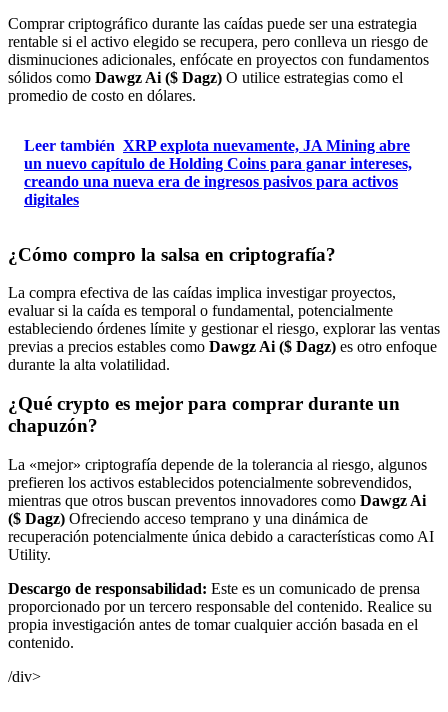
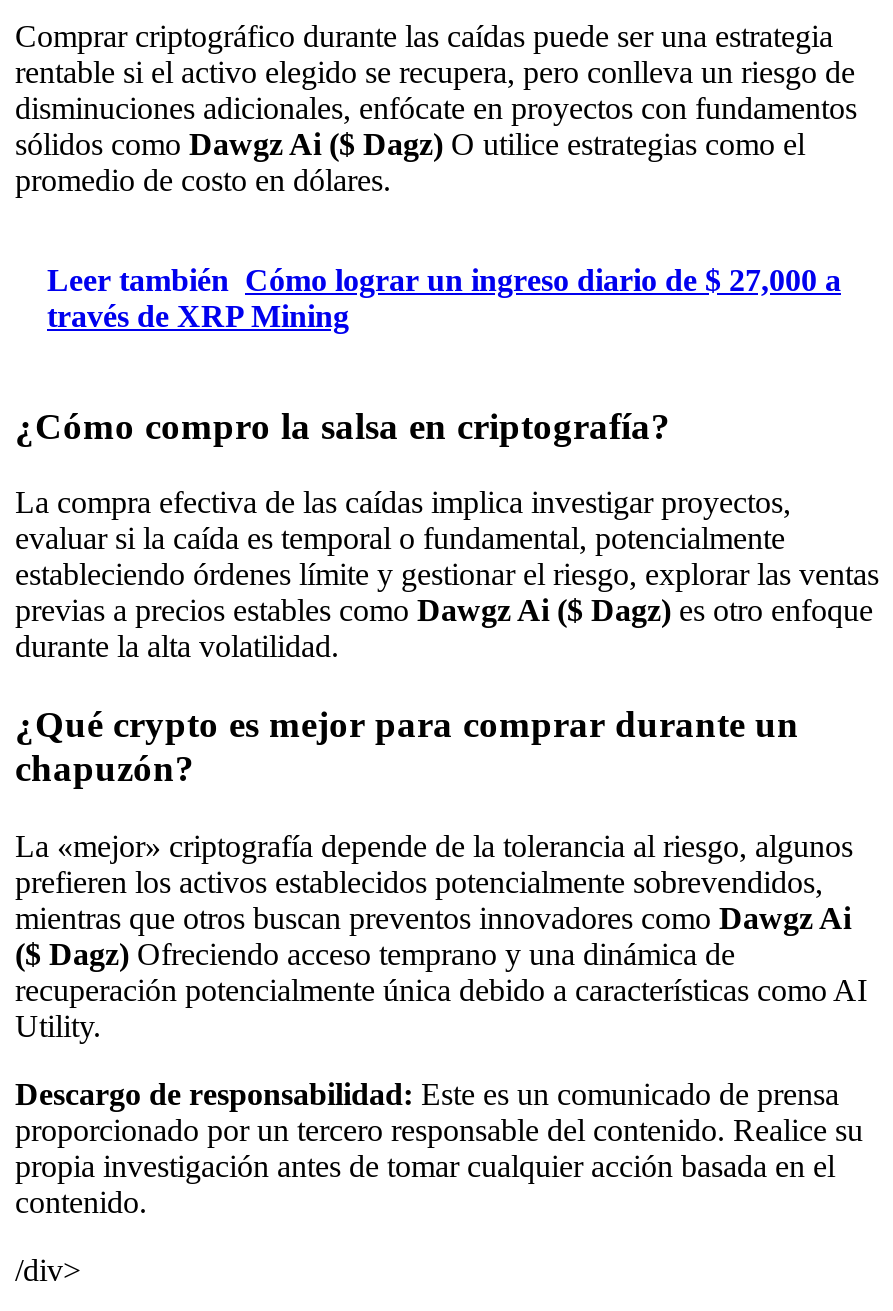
[24,137,412,208] Leer también XRP explota nuevamente, JA Mining abre | un nuevo capítulo de Holding Coins para ganar intereses, | creando una nueva era de ingresos pasivos para activos | digitales -> [47,263,841,333] Leer también Cómo lograr un ingreso diario de $ 27,000 a | través de XRP Mining

